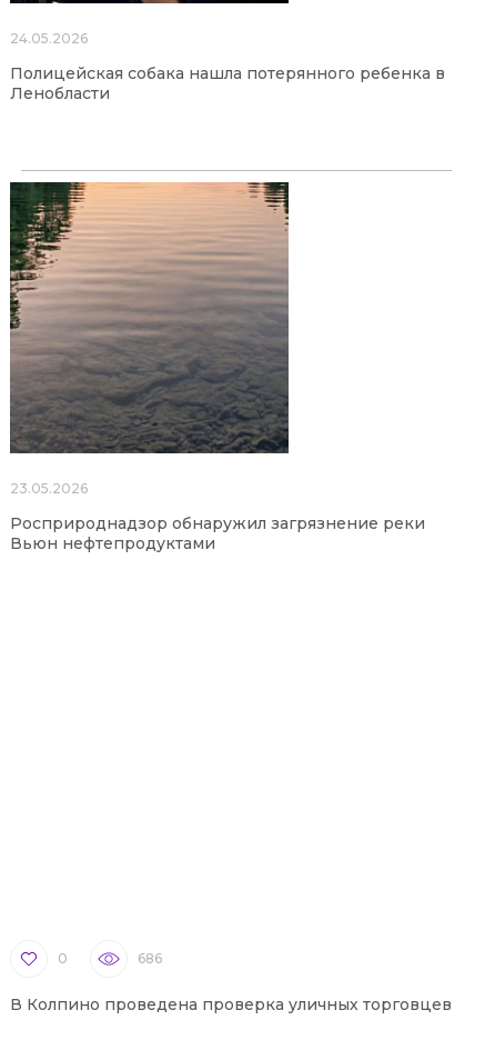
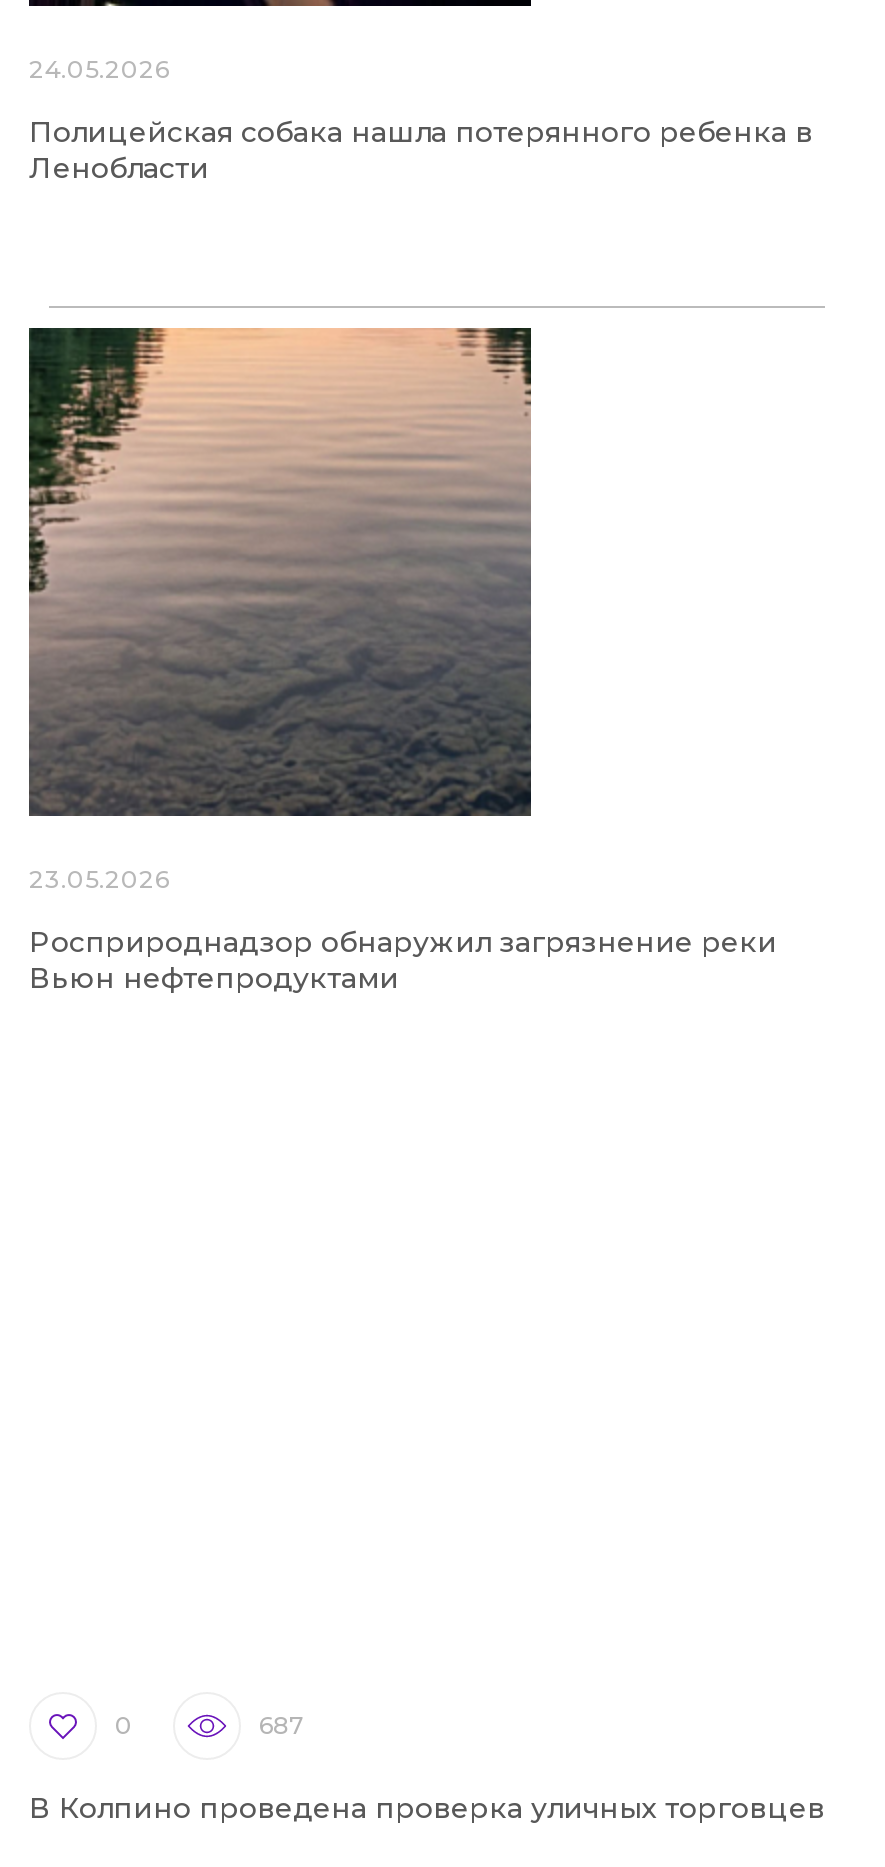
[138,950,162,967] 686 -> [259,1711,305,1741] 687

